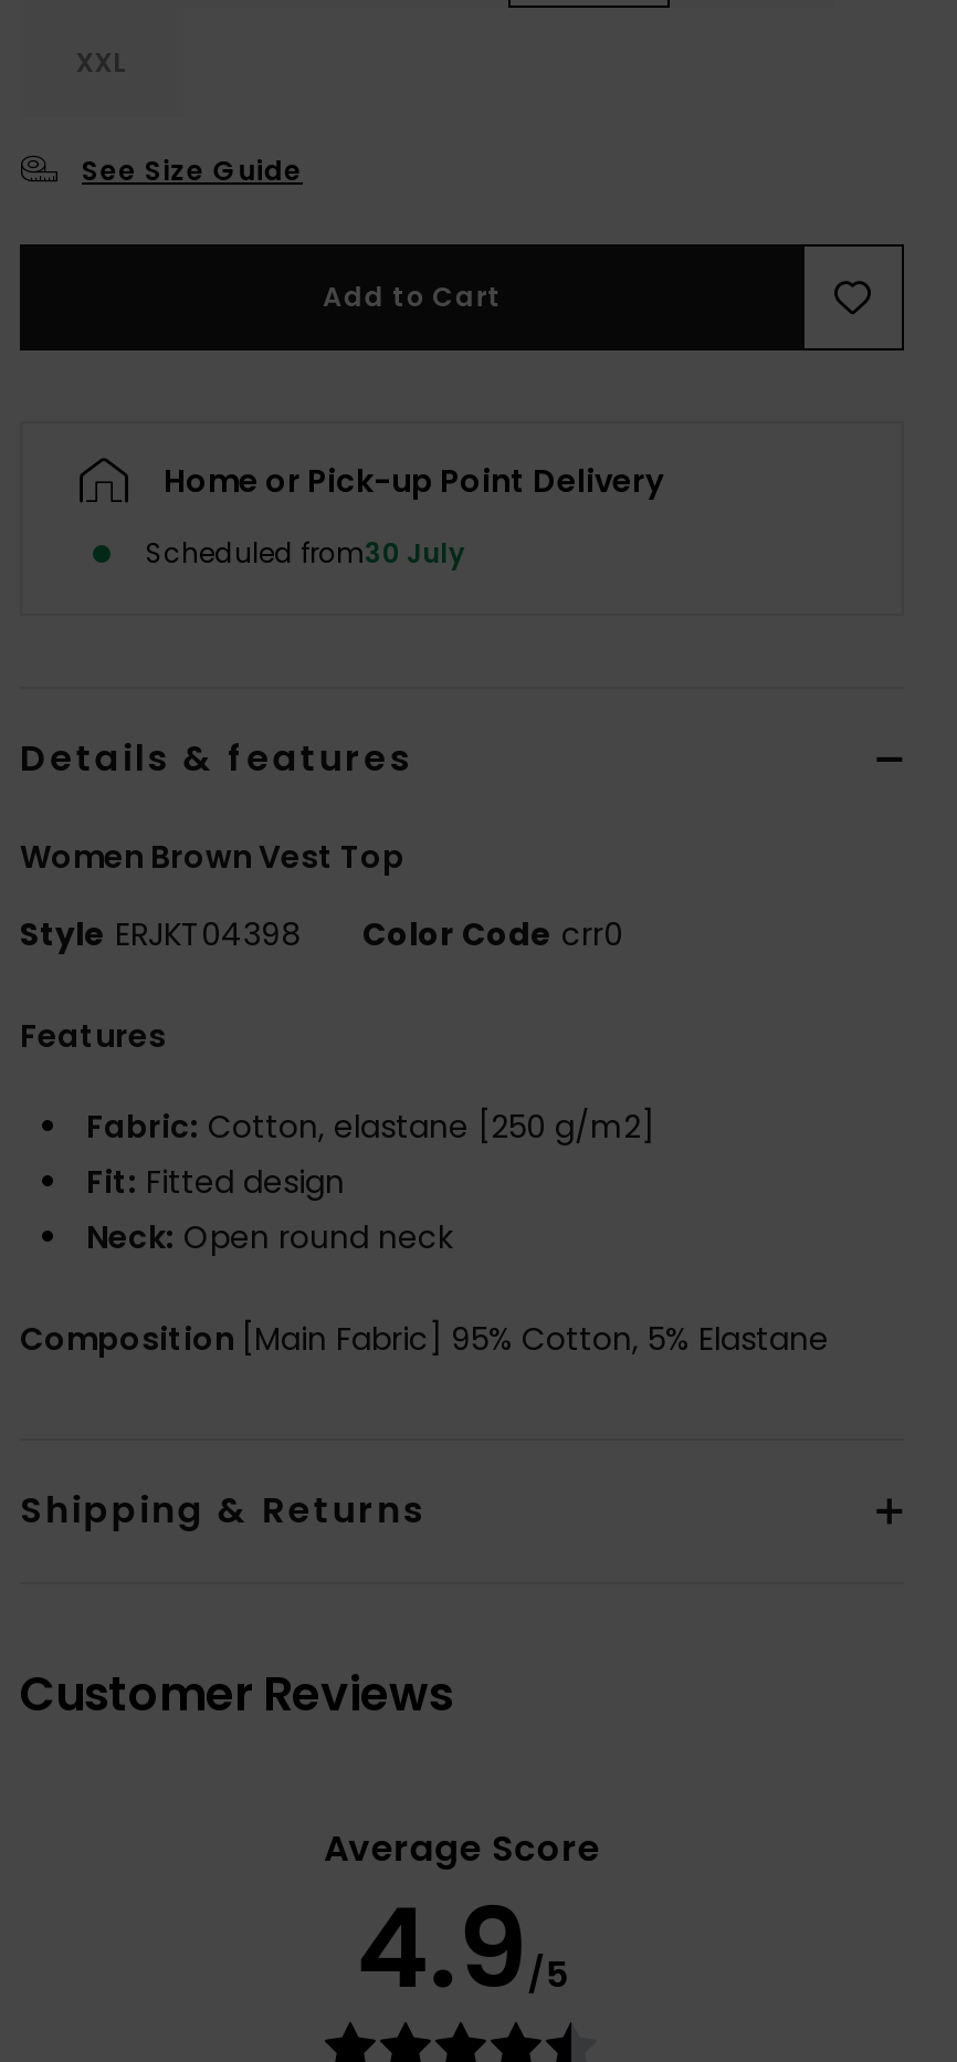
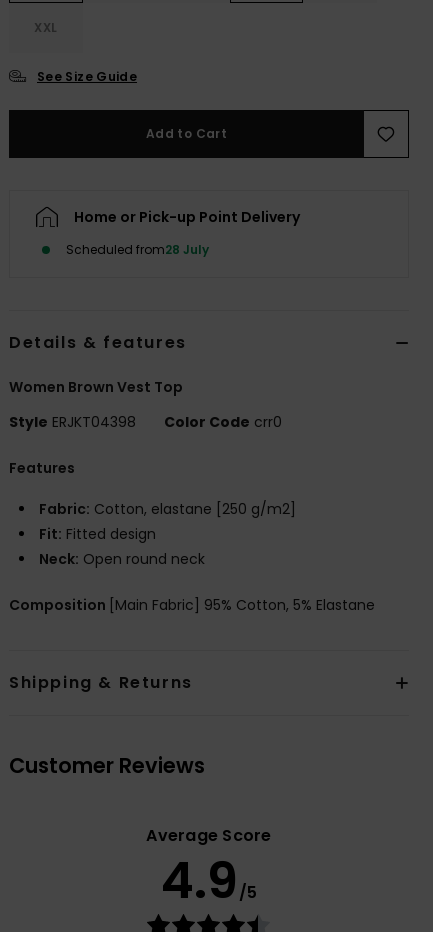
[146,534,464,572] Scheduled from30 July -> [66,241,209,258] Scheduled from28 July

